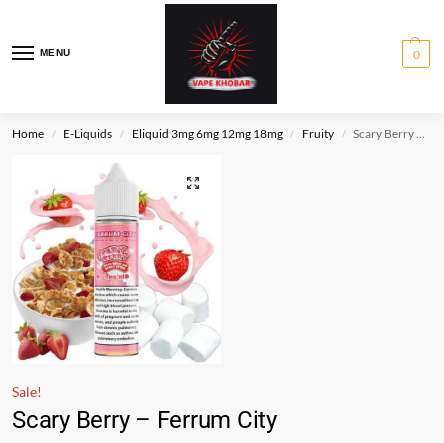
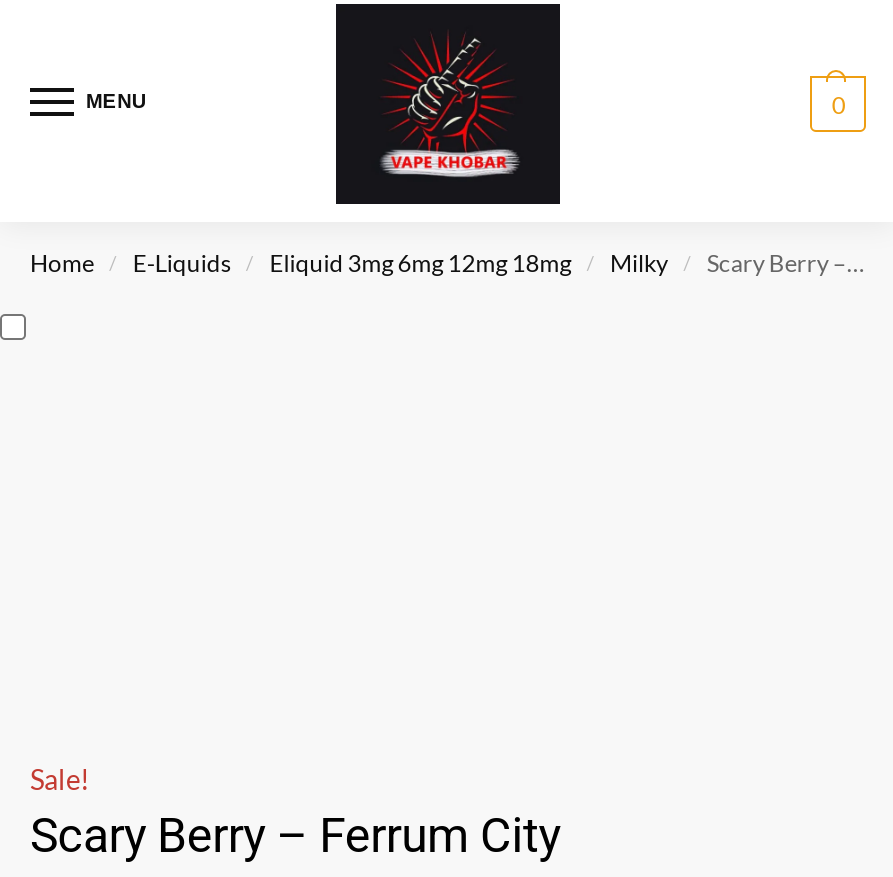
[302,126,334,141] Fruity -> [610,248,668,278] Milky
[14,166,213,362] [image] -> none

